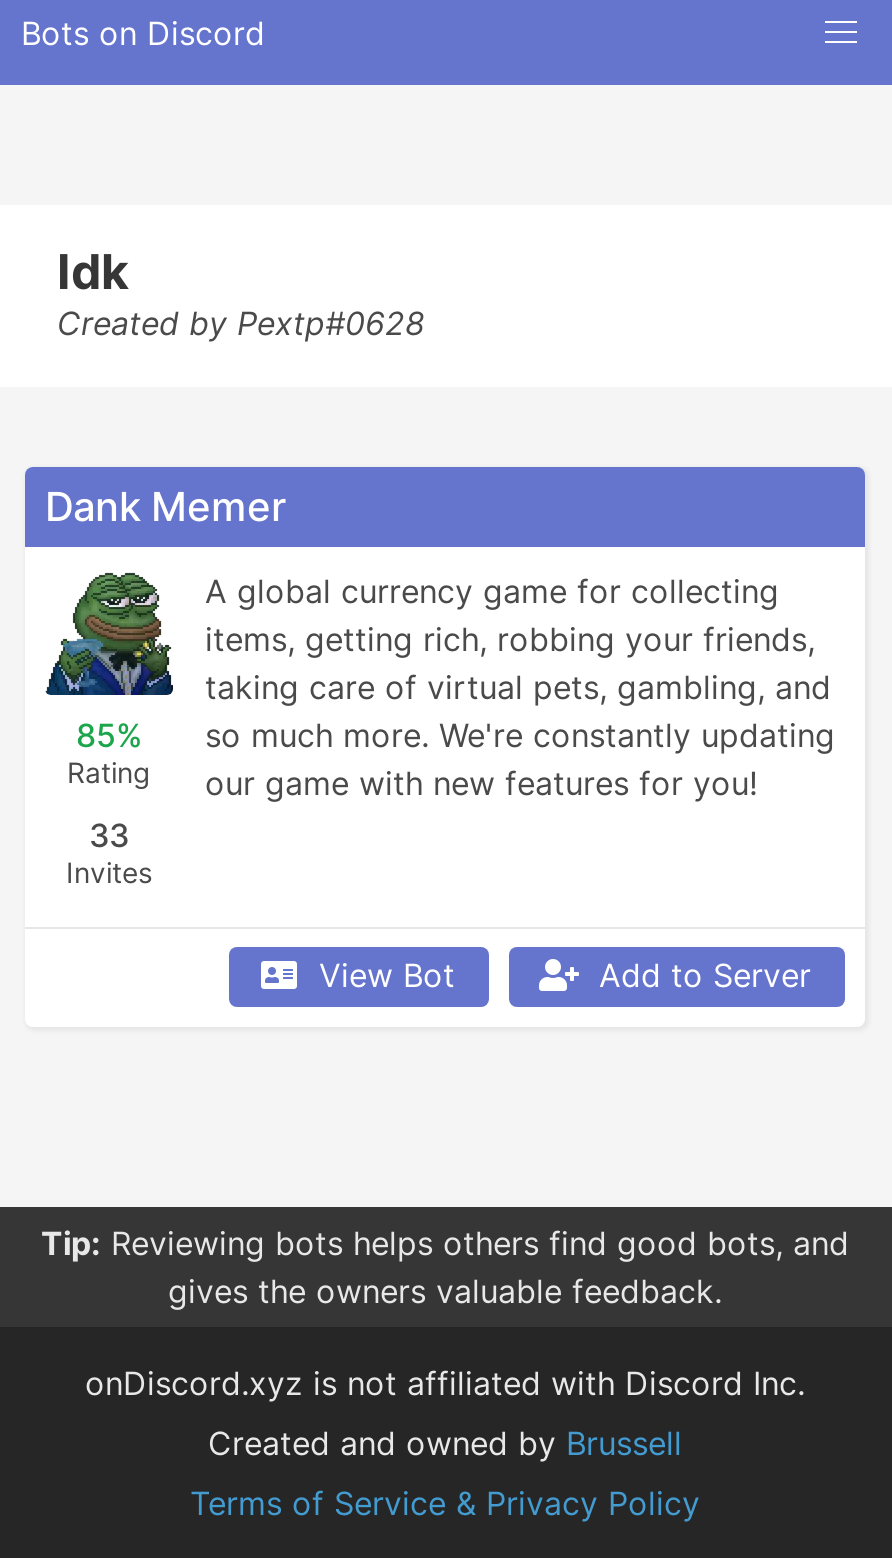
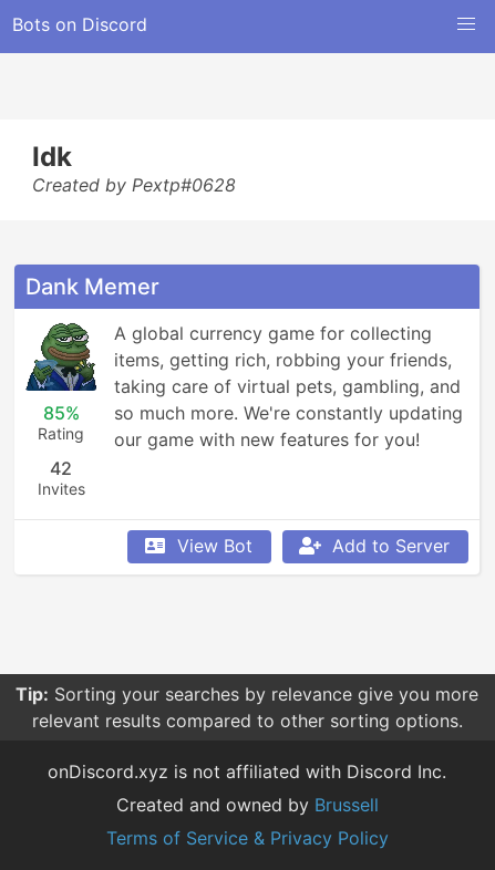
[89,815,129,855] 33 -> [50,457,72,479] 42
[41,1223,849,1311] Tip: Reviewing bots helps others find good bots, and | gives the owners valuable feedback. -> [16,683,478,732] Tip: Sorting your searches by relevance give you more | relevant results compared to other sorting options.

